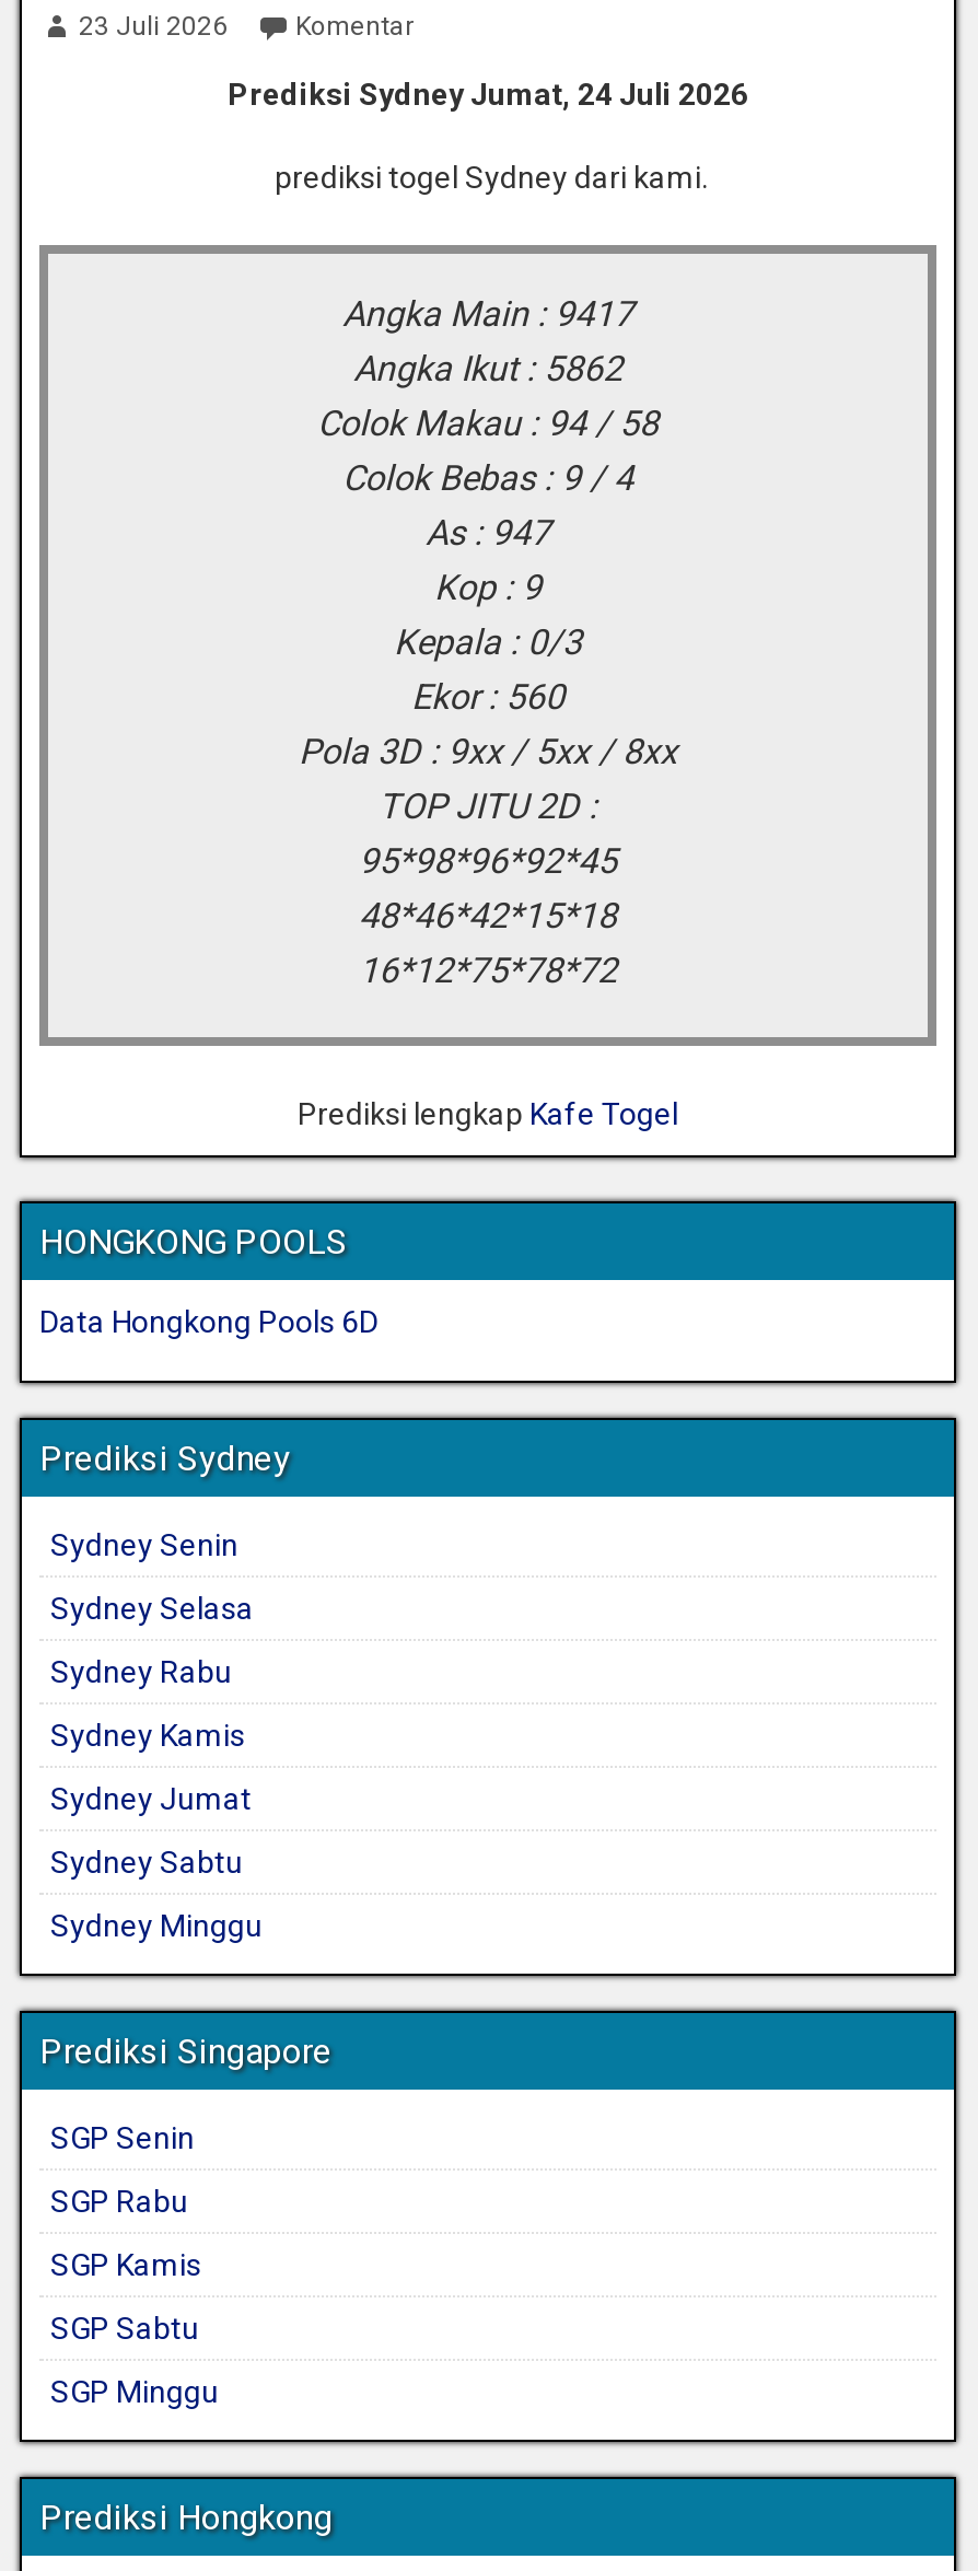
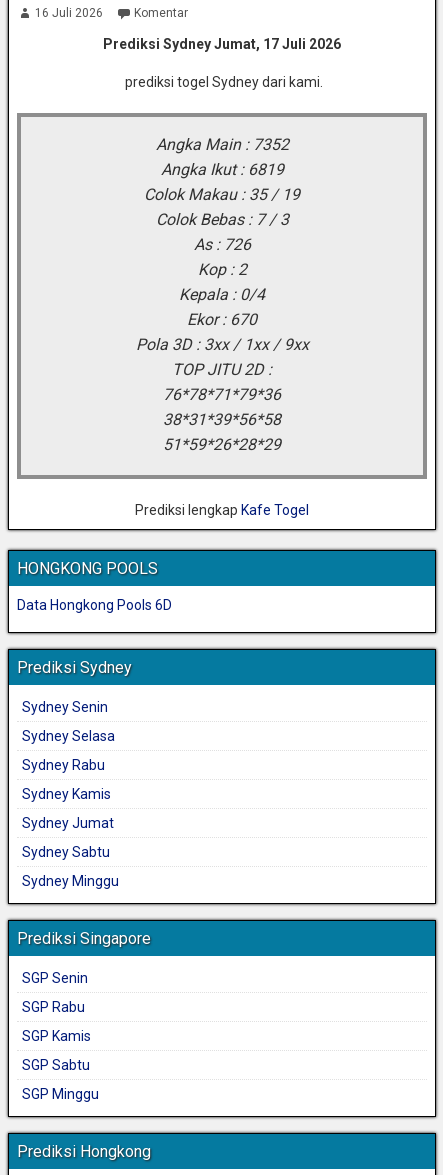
[79,11,228,42] 23 Juli 2026 -> [35,6,103,20] 16 Juli 2026
[228,77,748,112] Prediksi Sydney Jumat, 24 Juli 2026 -> [103,36,341,52] Prediksi Sydney Jumat, 17 Juli 2026
[342,293,633,335] Angka Main : 9417 -> [155,135,288,154] Angka Main : 7352
[353,348,622,389] Angka Ikut : 5862 -> [160,160,283,179] Angka Ikut : 6819
[317,403,659,444] Colok Makau : 94 / 58 -> [144,185,300,204] Colok Makau : 35 / 19
[342,457,633,499] Colok Bebas : 9 / 4 -> [155,210,288,229] Colok Bebas : 7 / 3
[426,512,550,554] As : 947 -> [193,235,250,254] As : 726
[434,567,542,608] Kop : 9 -> [197,260,246,279] Kop : 2
[394,621,582,663] Kepala : 0/3 -> [179,285,265,304] Kepala : 0/4
[411,676,564,718] Ekor : 560 -> [187,310,257,329] Ekor : 670
[299,731,677,772] Pola 3D : 9xx / 5xx / 8xx -> [135,335,308,354] Pola 3D : 3xx / 1xx / 9xx
[359,840,617,882] 95*98*96*92*45 -> [163,385,281,404] 76*78*71*79*36
[359,895,617,937] 48*46*42*15*18 -> [163,410,281,429] 38*31*39*56*58
[359,950,617,991] 16*12*75*78*72 -> [163,435,281,454] 51*59*26*28*29

